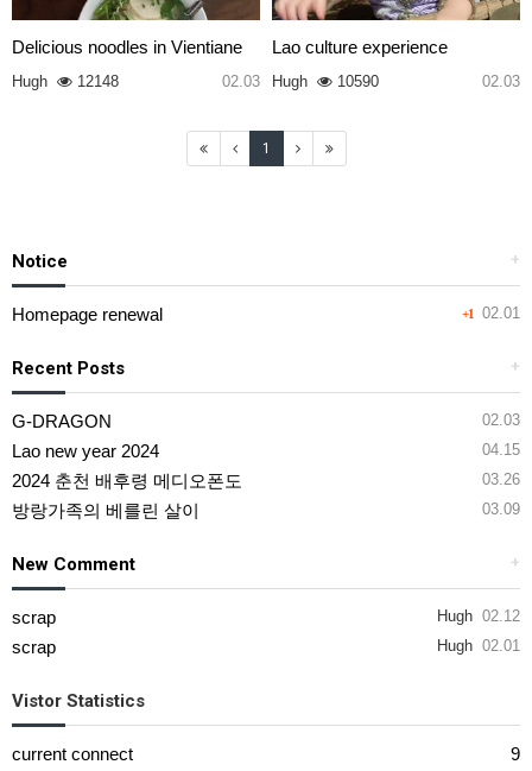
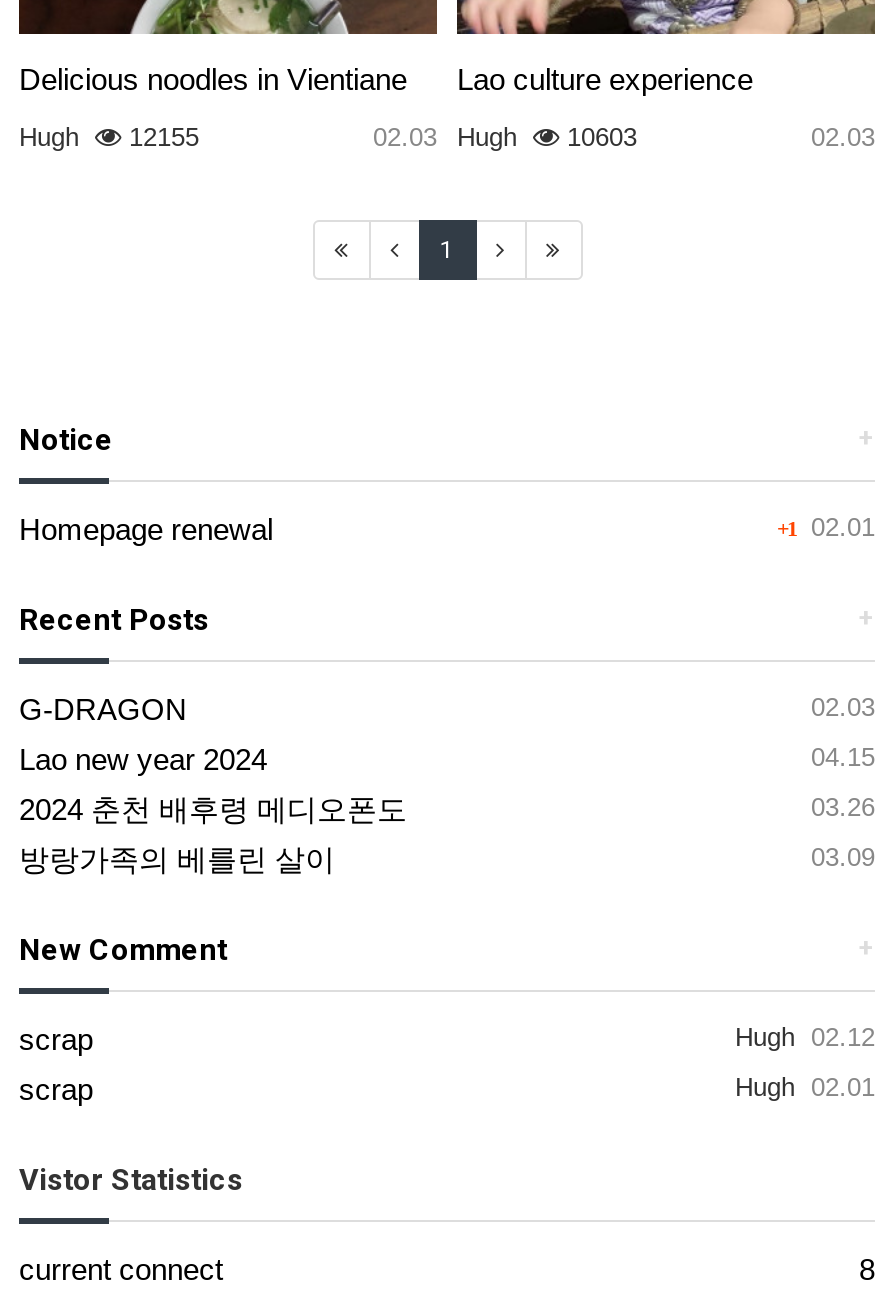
[12,72,119,90] Hugh 12148 -> [19,122,199,152] Hugh 12155
[217,72,379,90] 02.03 Hugh 10590 -> [365,122,637,152] 02.03 Hugh 10603
[511,744,520,764] 9 -> [859,1252,875,1286] 8

